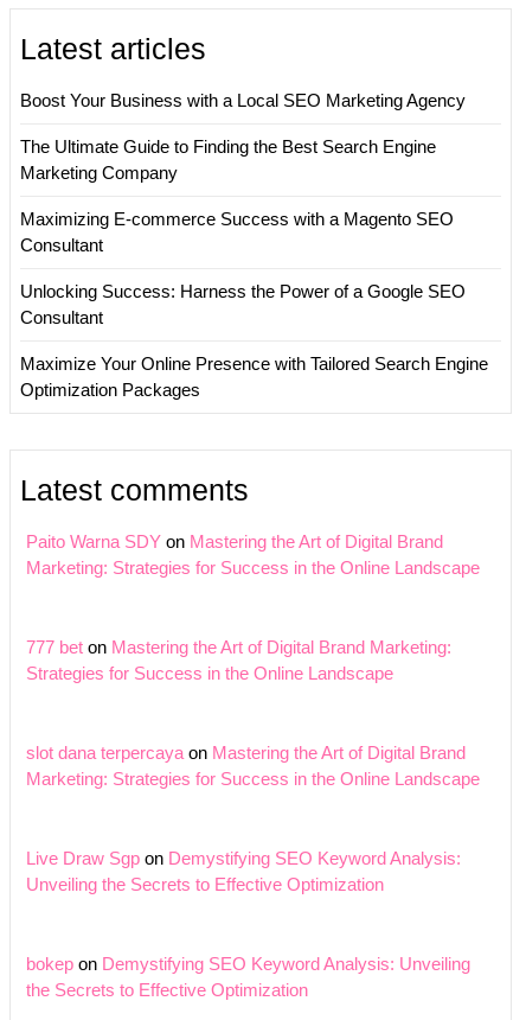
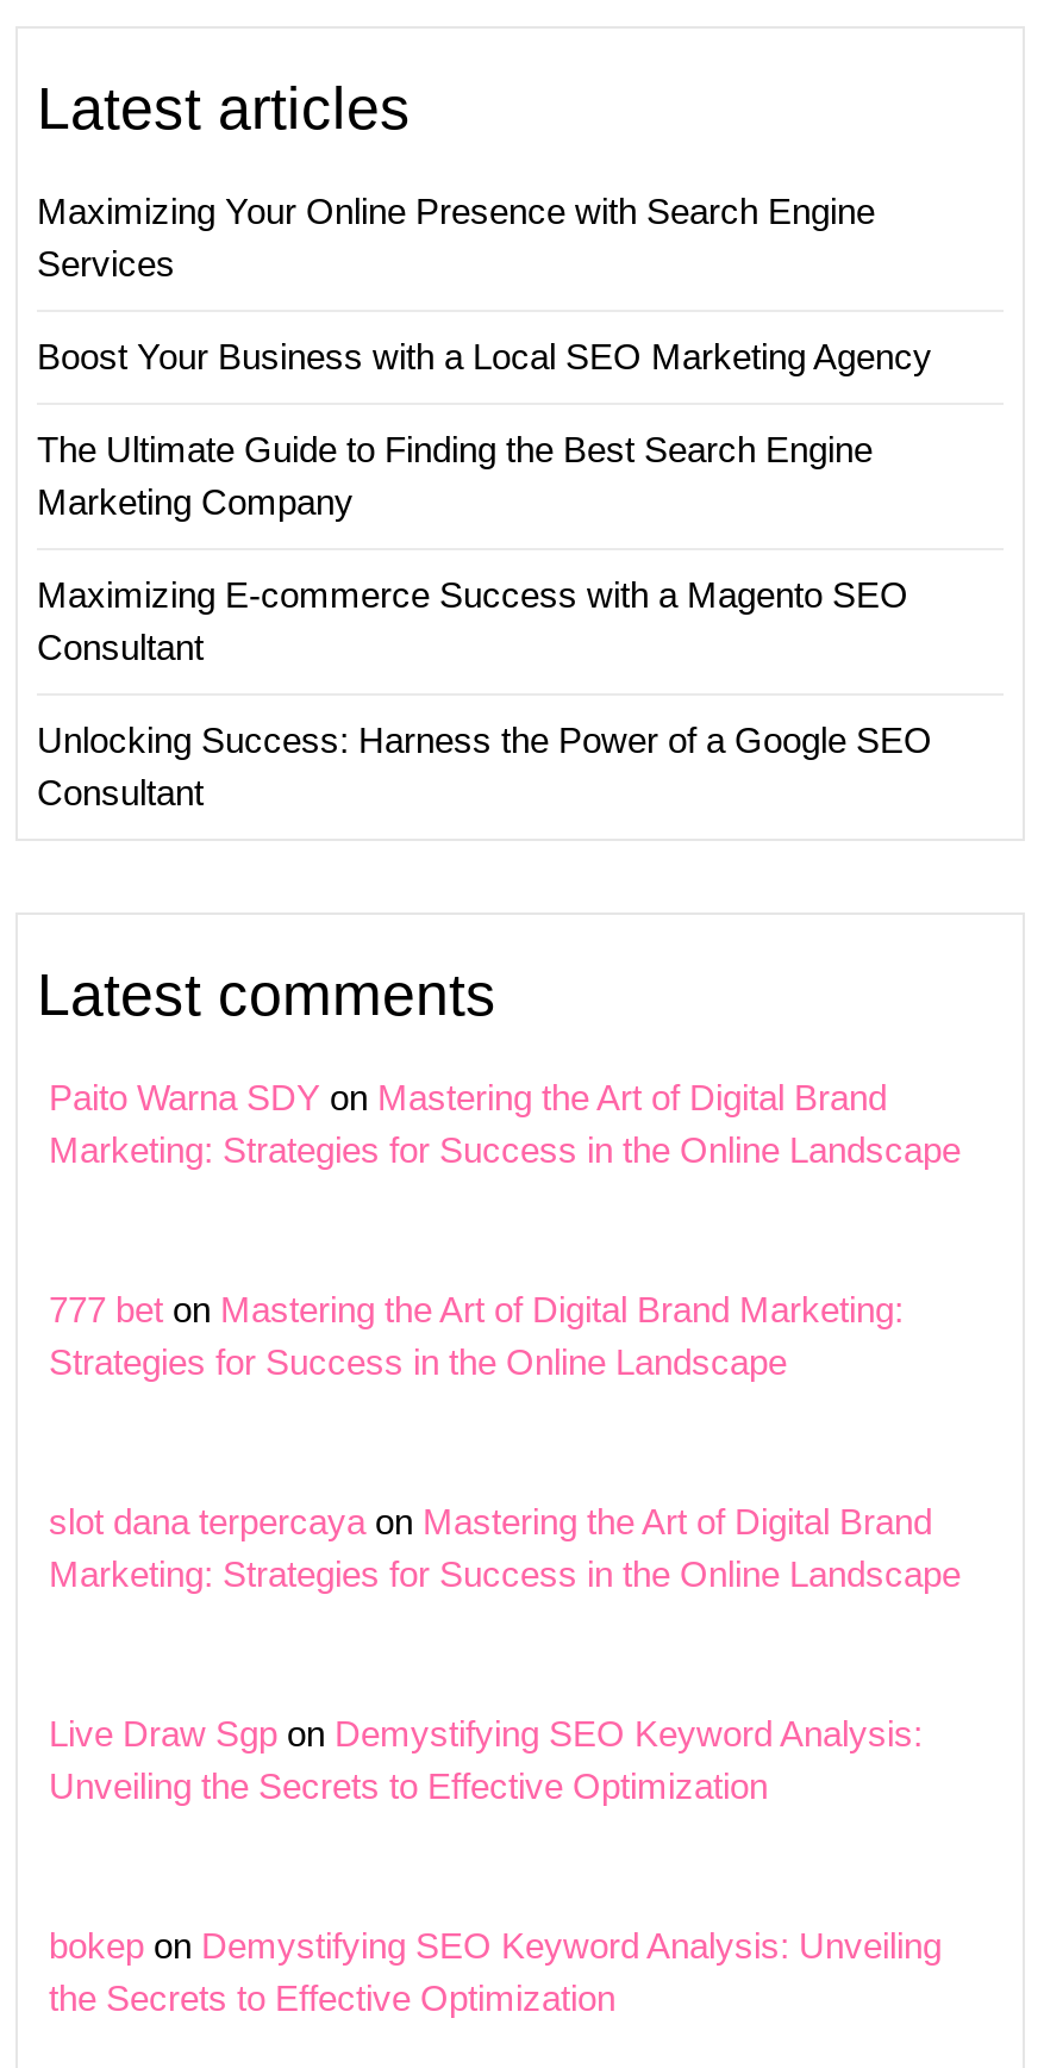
none -> [37,190,875,283] Maximizing Your Online Presence with Search Engine | Services
moved [20,90,466,327] -> [37,335,932,812]: Boost Your Business with a Local SEO Marketing Agency | The Ultimate Guide to Finding the Best Search Engine | Marketing Company | Maximizing E-commerce Success with a Magento SEO | Consultant | Unlocking Success: Harness the Power of a Google SEO | Consultant
[20,353,488,399] Maximize Your Online Presence with Tailored Search Engine | Optimization Packages -> none

